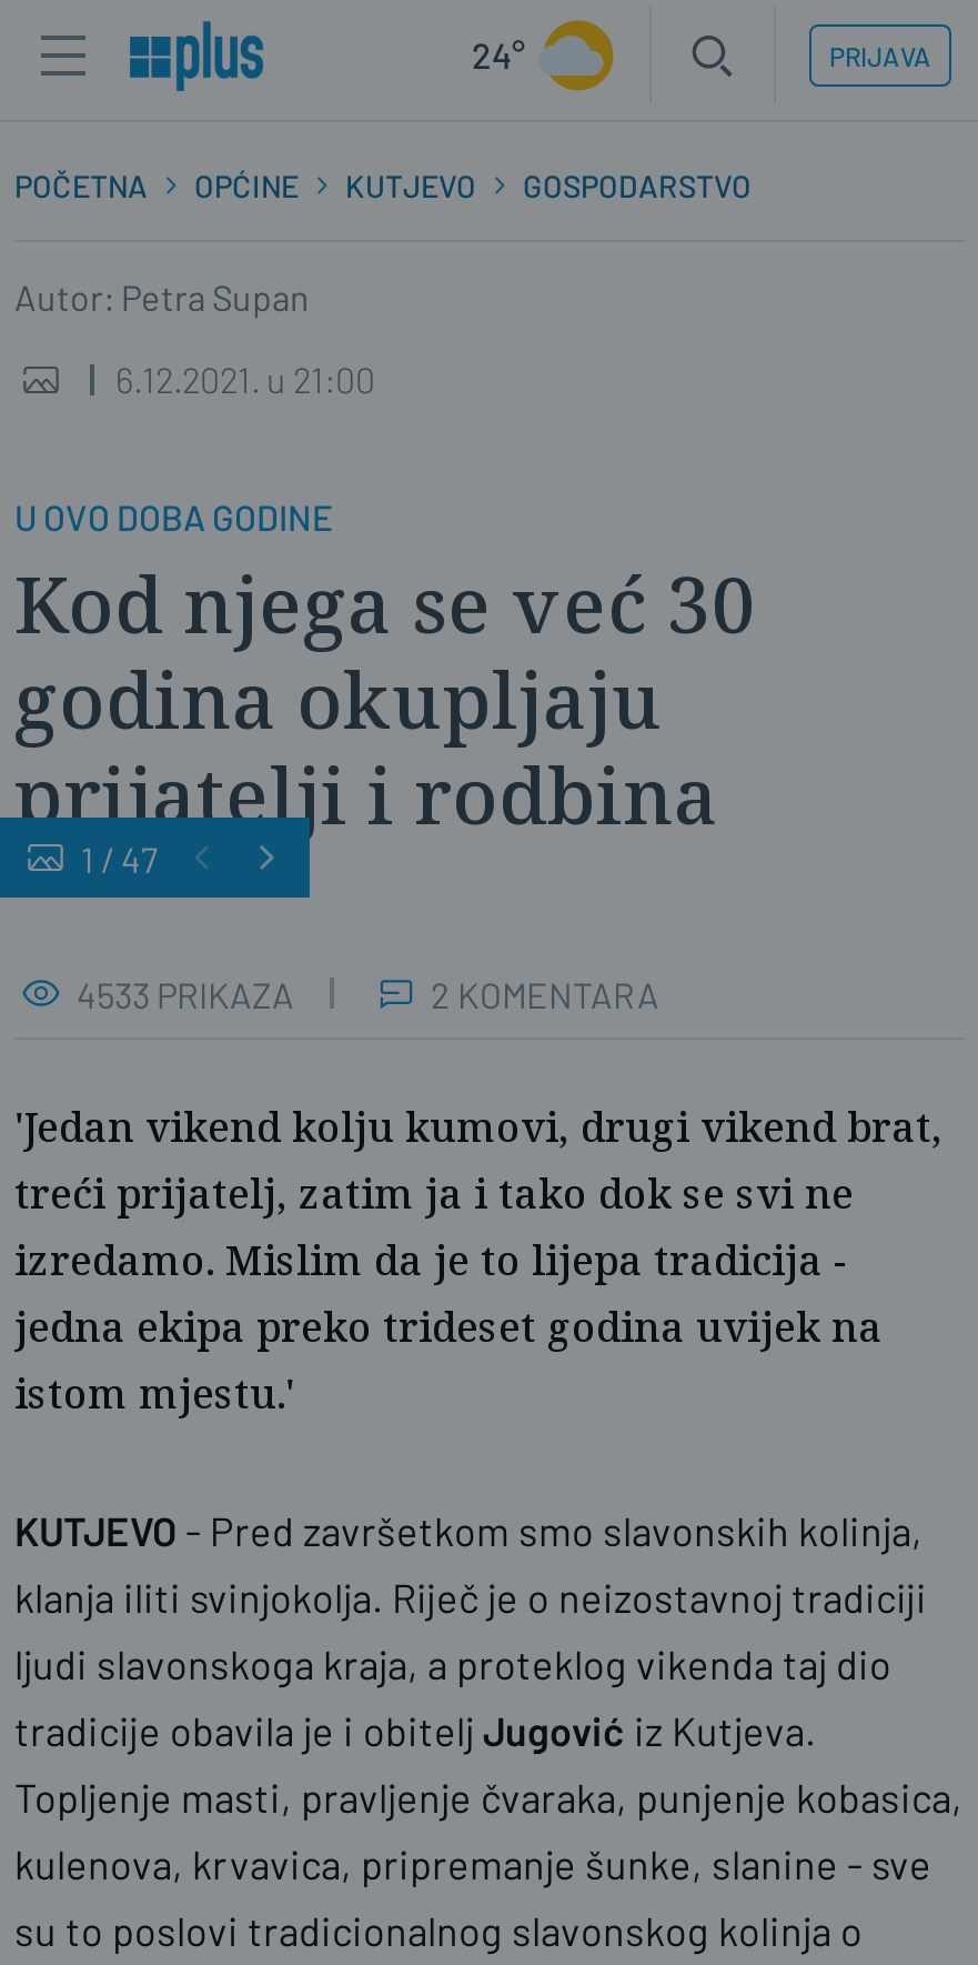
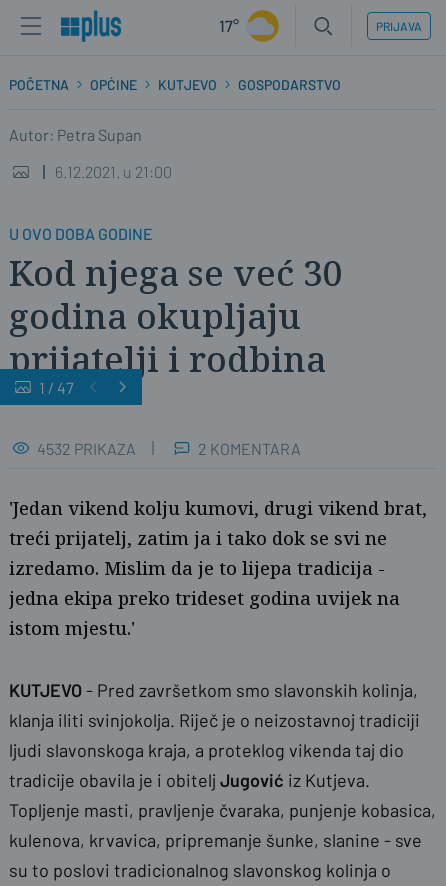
[472,33,525,76] 24° -> [219,16,239,35] 17°
[77,972,294,1014] 4533 PRIKAZA -> [37,438,136,457] 4532 PRIKAZA

